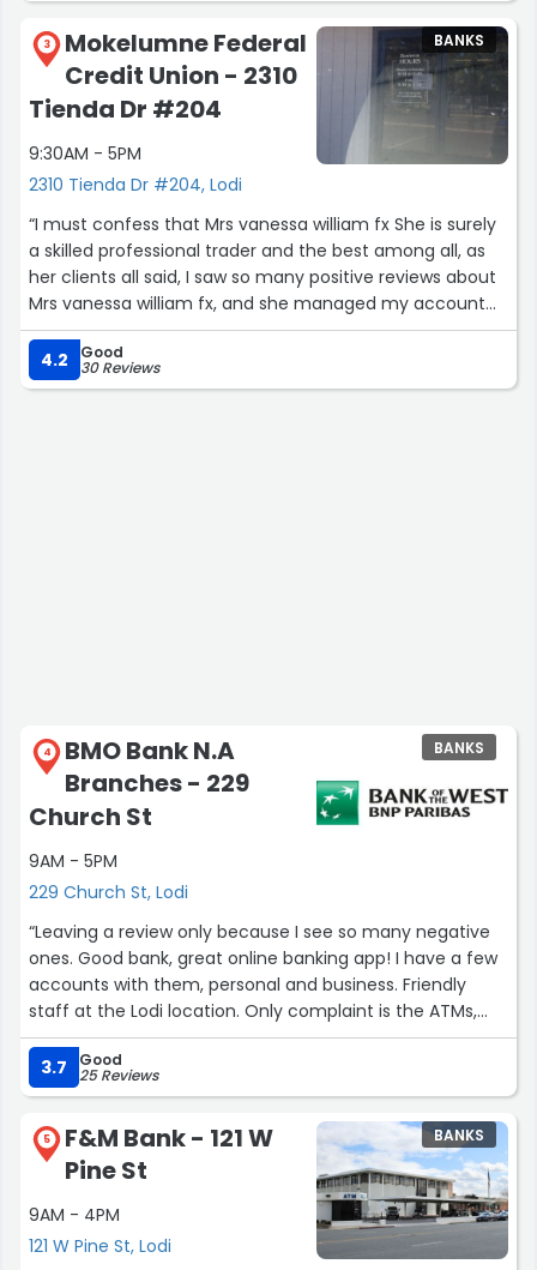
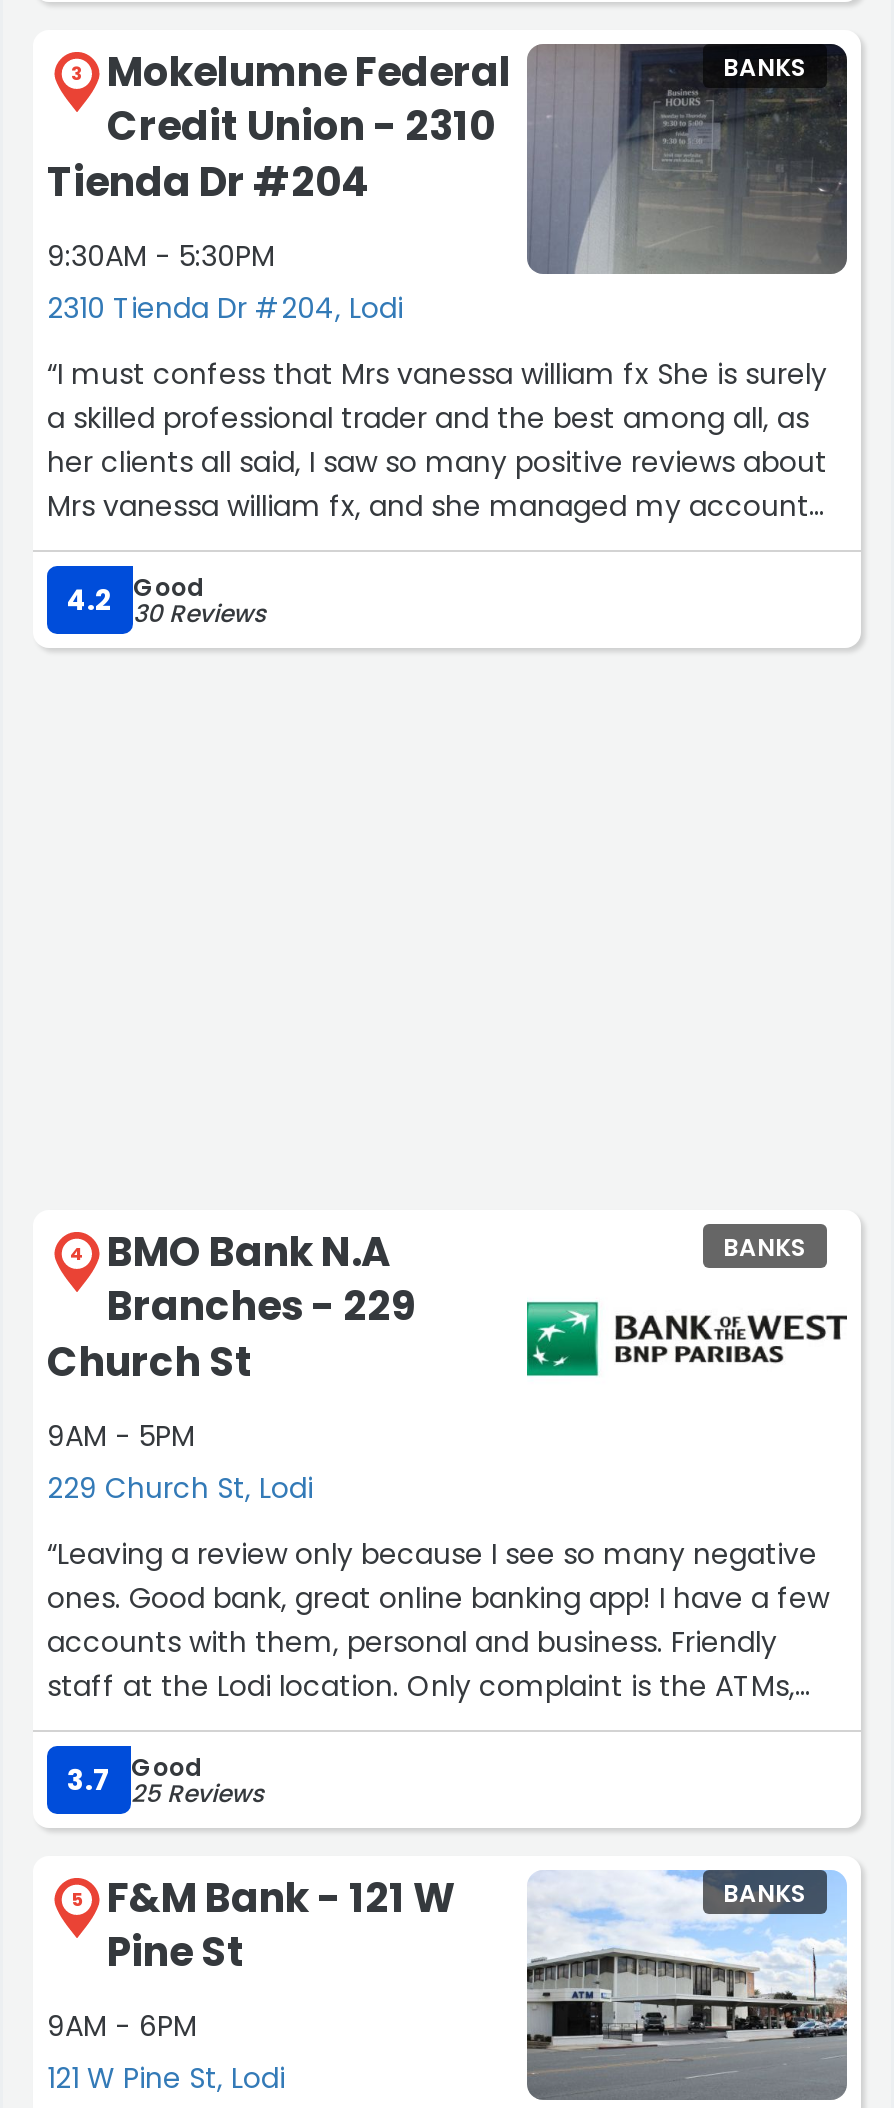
[29,141,141,165] 9:30AM - 5PM -> [47,235,275,275] 9:30AM - 5:30PM
[29,1203,120,1227] 9AM - 4PM -> [47,2006,197,2046] 9AM - 6PM

